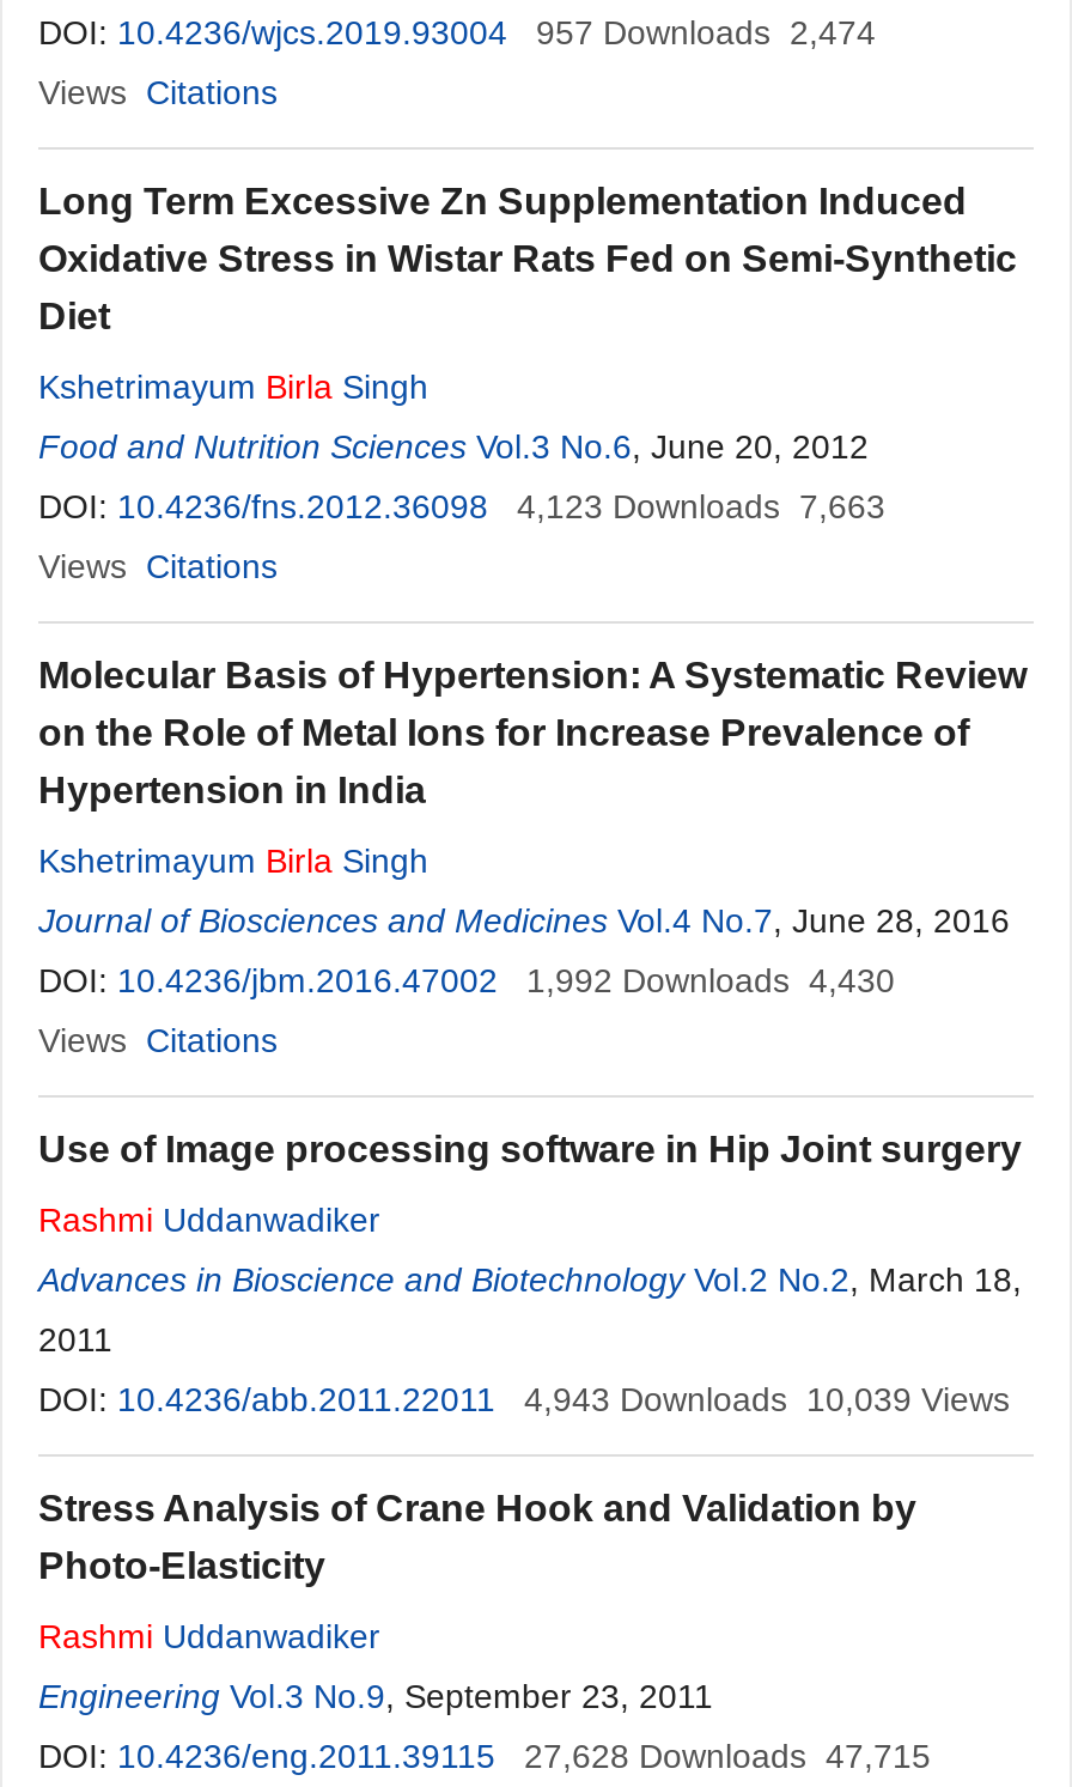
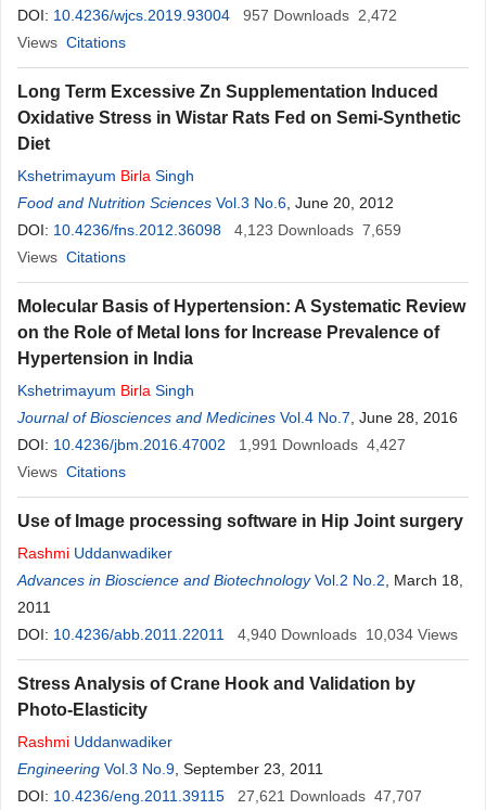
[38,13,876,51] DOI: 10.4236/wjcs.2019.93004 957 Downloads 2,474 -> [17,7,397,24] DOI: 10.4236/wjcs.2019.93004 957 Downloads 2,472
[38,487,885,525] DOI: 10.4236/fns.2012.36098 4,123 Downloads 7,663 -> [17,221,401,239] DOI: 10.4236/fns.2012.36098 4,123 Downloads 7,659
[38,961,895,999] DOI: 10.4236/jbm.2016.47002 1,992 Downloads 4,430 -> [17,436,406,453] DOI: 10.4236/jbm.2016.47002 1,991 Downloads 4,427
[524,1380,1010,1418] 4,943 Downloads 10,039 Views -> [238,626,458,643] 4,940 Downloads 10,034 Views
[38,1737,931,1775] DOI: 10.4236/eng.2011.39115 27,628 Downloads 47,715 -> [17,787,422,805] DOI: 10.4236/eng.2011.39115 27,621 Downloads 47,707

